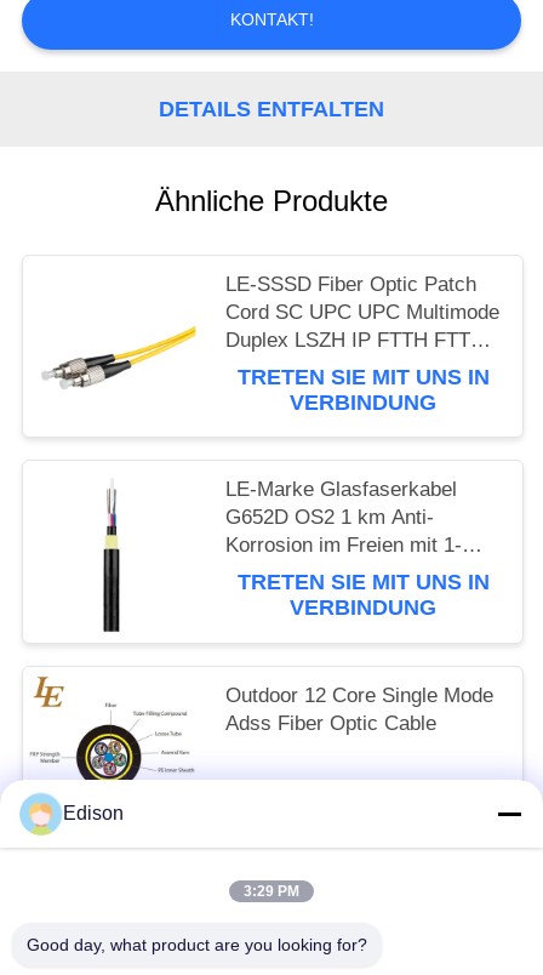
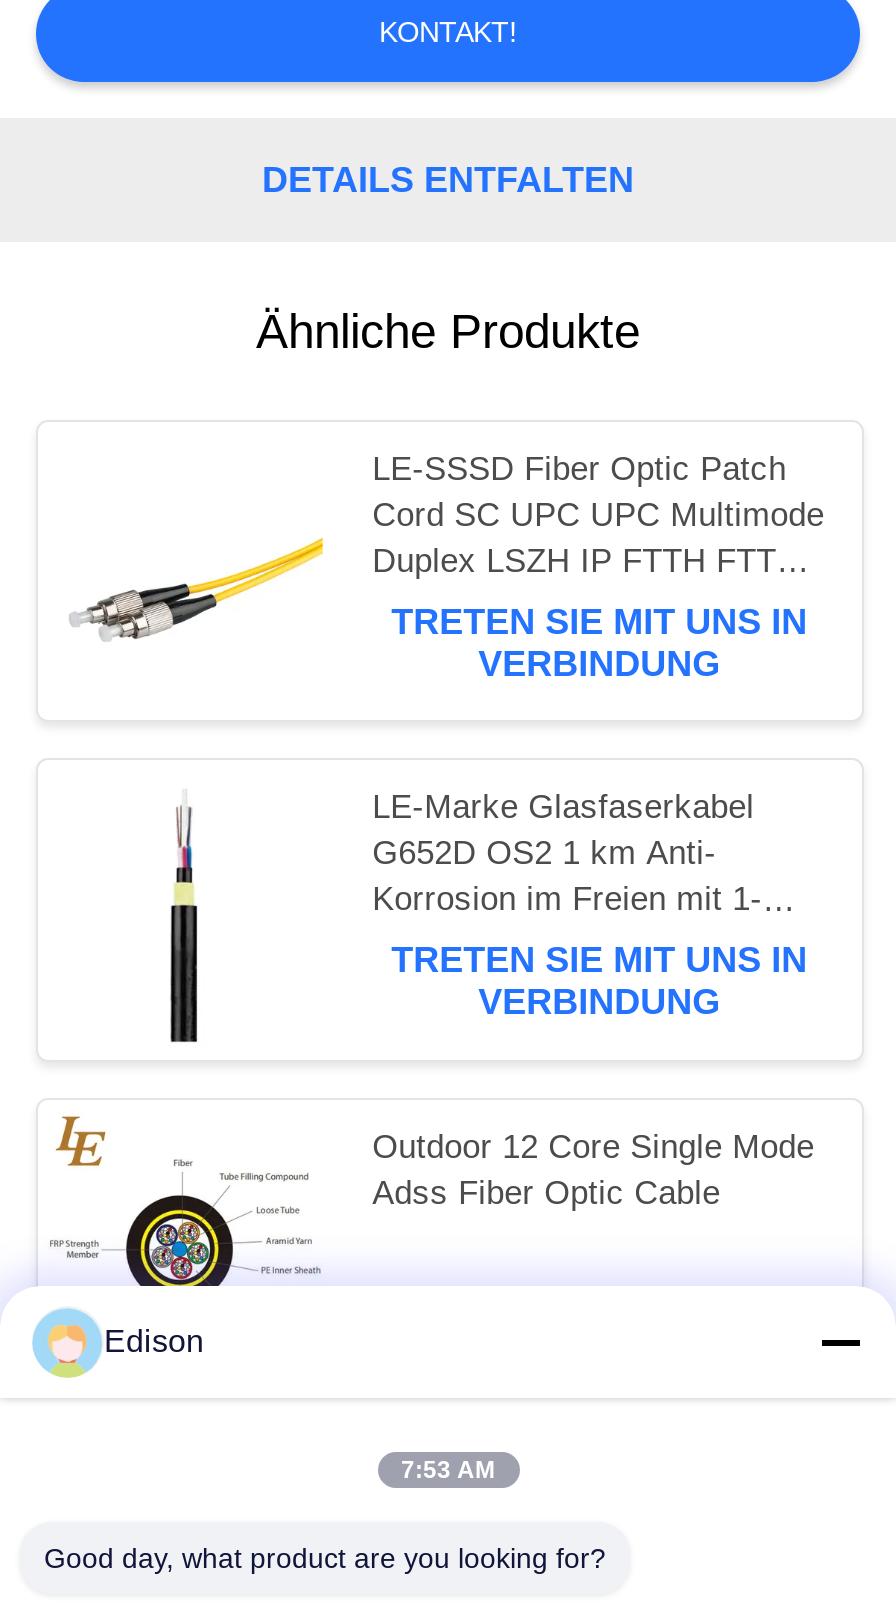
[244,883,299,900] 3:29 PM -> [401,1456,495,1484] 7:53 AM

